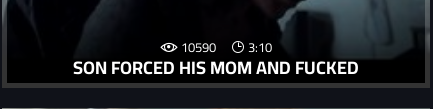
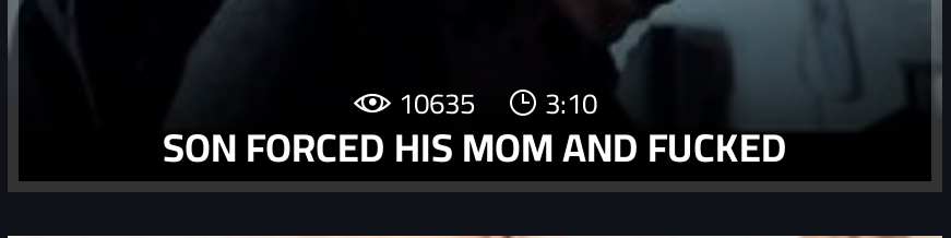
[181,35,272,59] 10590 3:10 -> [399,76,597,128] 10635 3:10

